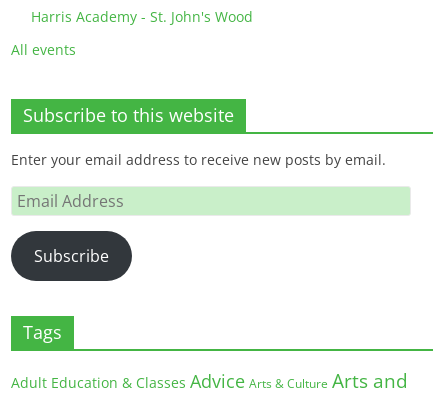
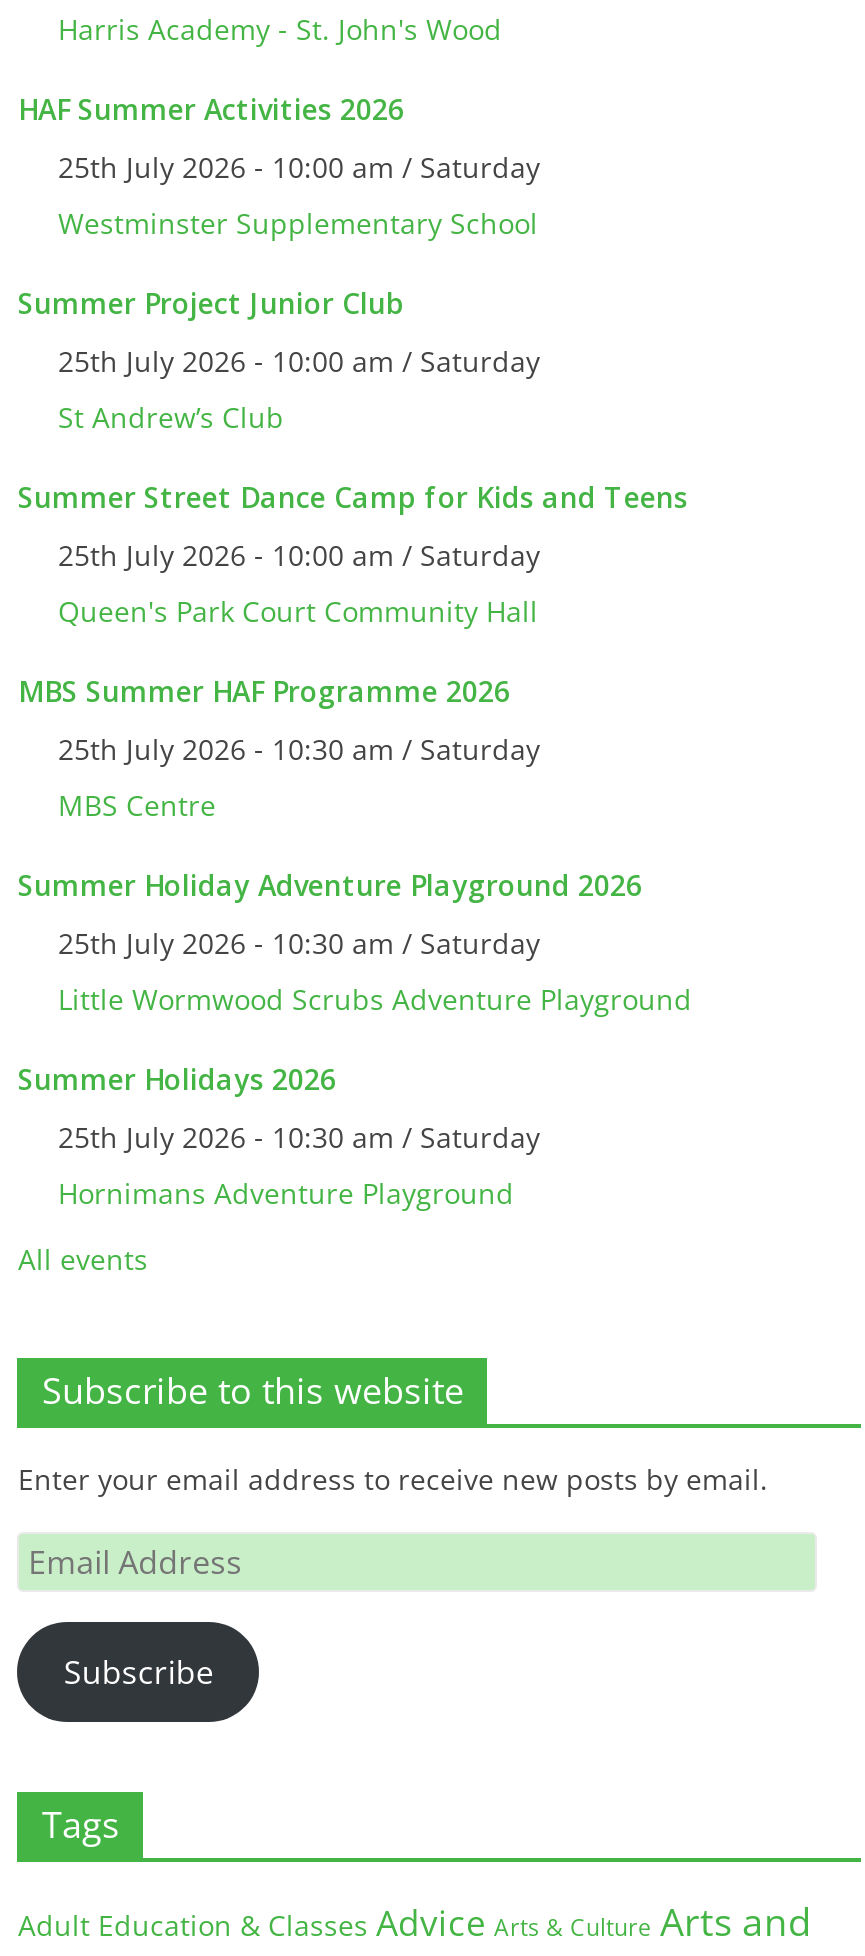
none -> [18,90,692,1212] HAF Summer Activities 2026 | 25th July 2026 - 10:00 am / Saturday | Westminster Supplementary School | Summer Project Junior Club | 25th July 2026 - 10:00 am / Saturday | St Andrew’s Club | Summer Street Dance Camp for Kids and Teens | 25th July 2026 - 10:00 am / Saturday | Queen's Park Court Community Hall | MBS Summer HAF Programme 2026 | 25th July 2026 - 10:30 am / Saturday | MBS Centre | Summer Holiday Adventure Playground 2026 | 25th July 2026 - 10:30 am / Saturday | Little Wormwood Scrubs Adventure Playground | Summer Holidays 2026 | 25th July 2026 - 10:30 am / Saturday | Hornimans Adventure Playground

